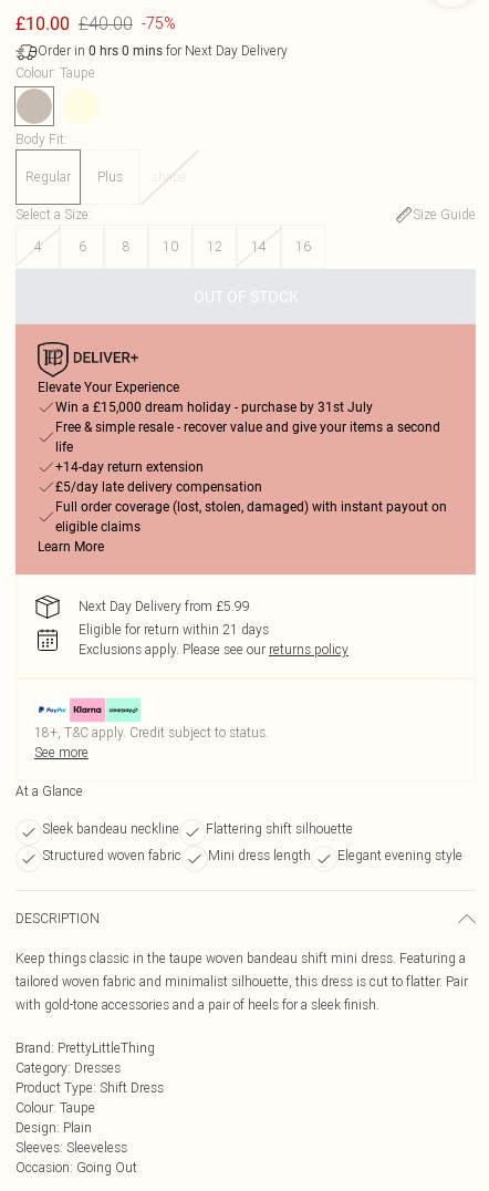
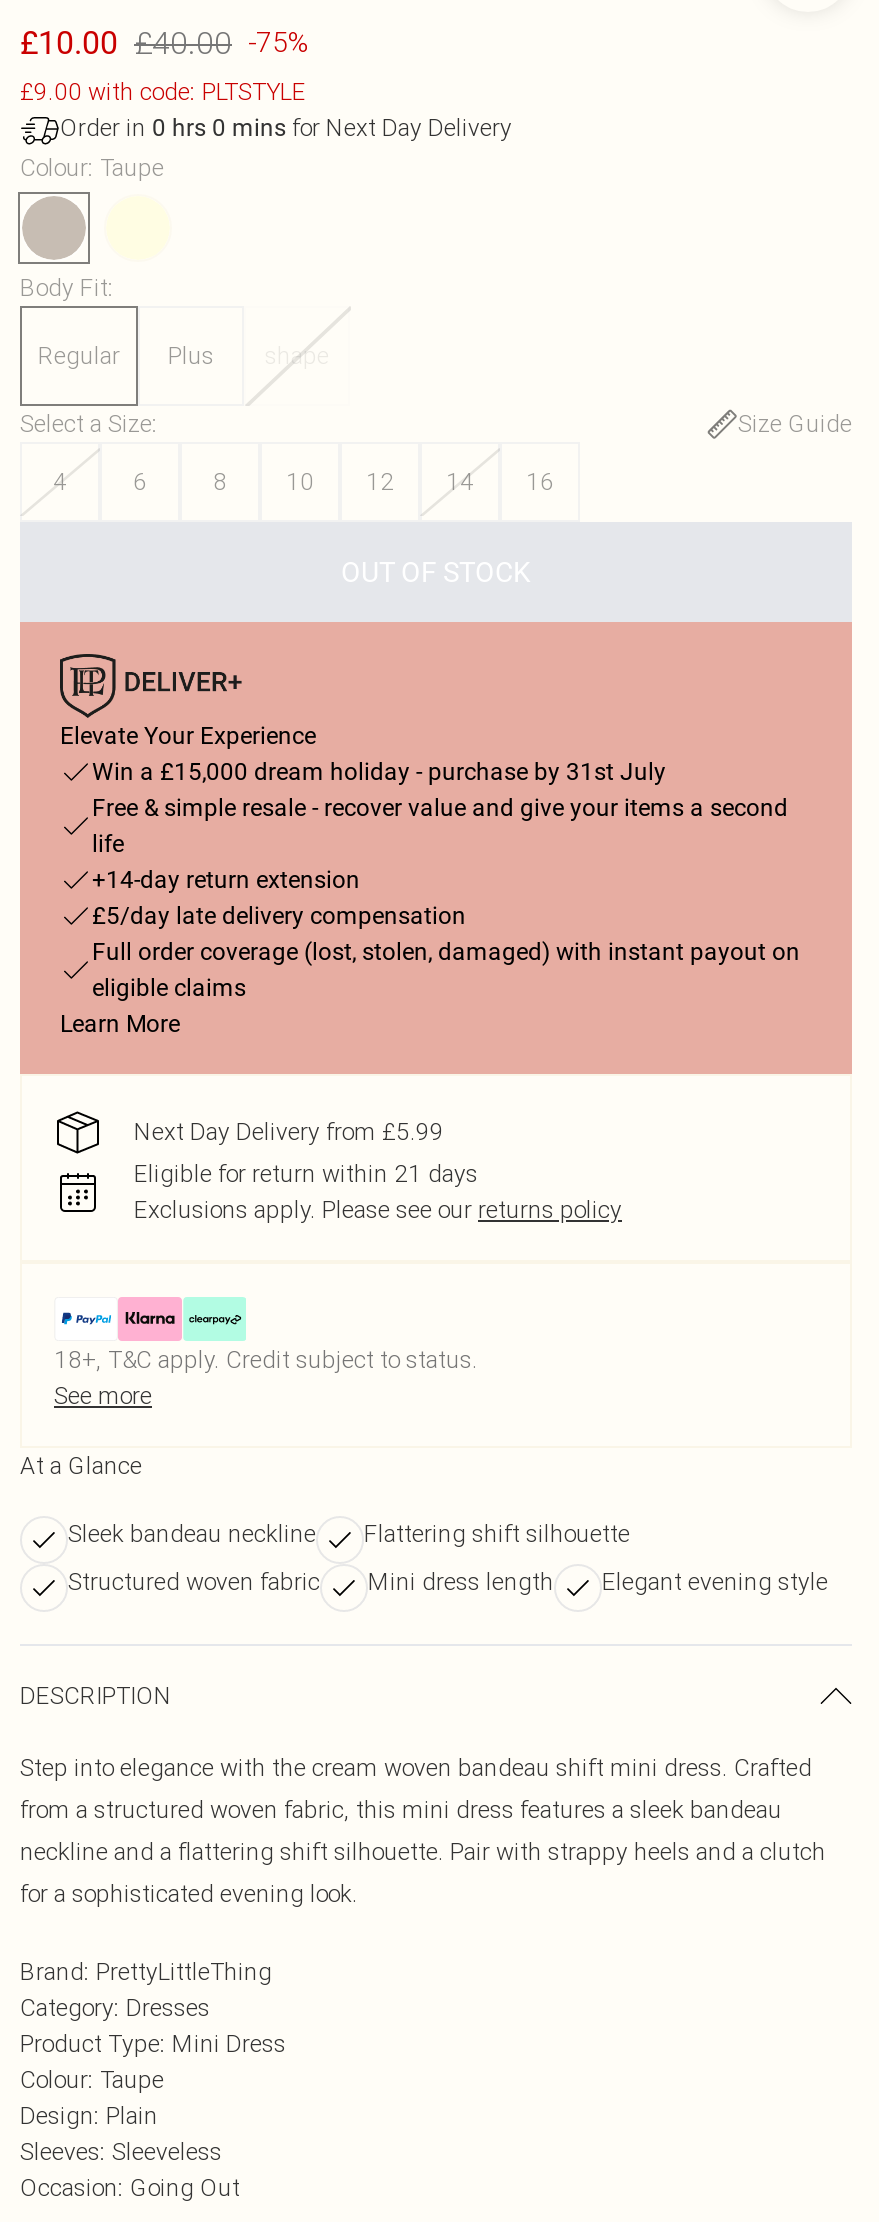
none -> [20,76,306,106] £9.00 with code: PLTSTYLE
[15,950,468,1013] Keep things classic in the taupe woven bandeau shift mini dress. Featuring a | tailored woven fabric and minimalist silhouette, this dress is cut to flatter. Pair | with gold-tone accessories and a pair of heels for a sleek finish. -> [20,1752,826,1908] Step into elegance with the cream woven bandeau shift mini dress. Crafted | from a structured woven fabric, this mini dress features a sleek bandeau | neckline and a flattering shift silhouette. Pair with strappy heels and a clutch | for a sophisticated evening look.
[15,1079,164,1096] Product Type: Shift Dress -> [20,2028,286,2058] Product Type: Mini Dress

